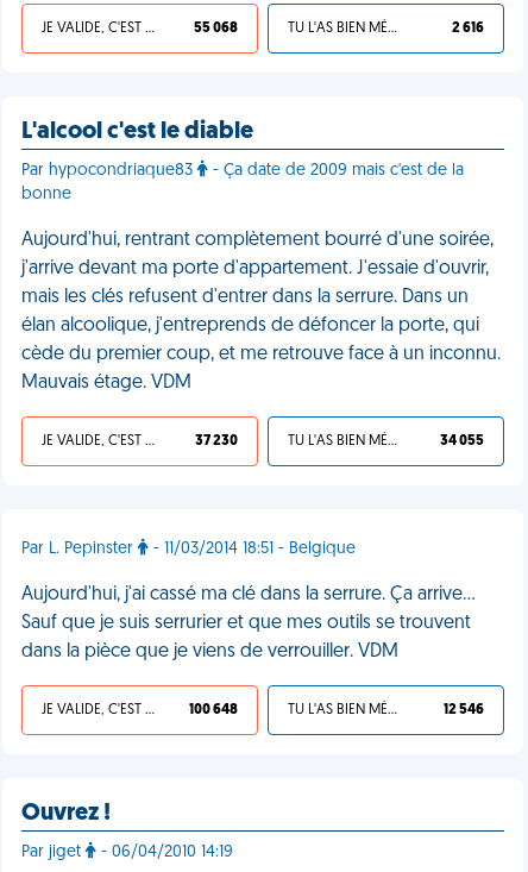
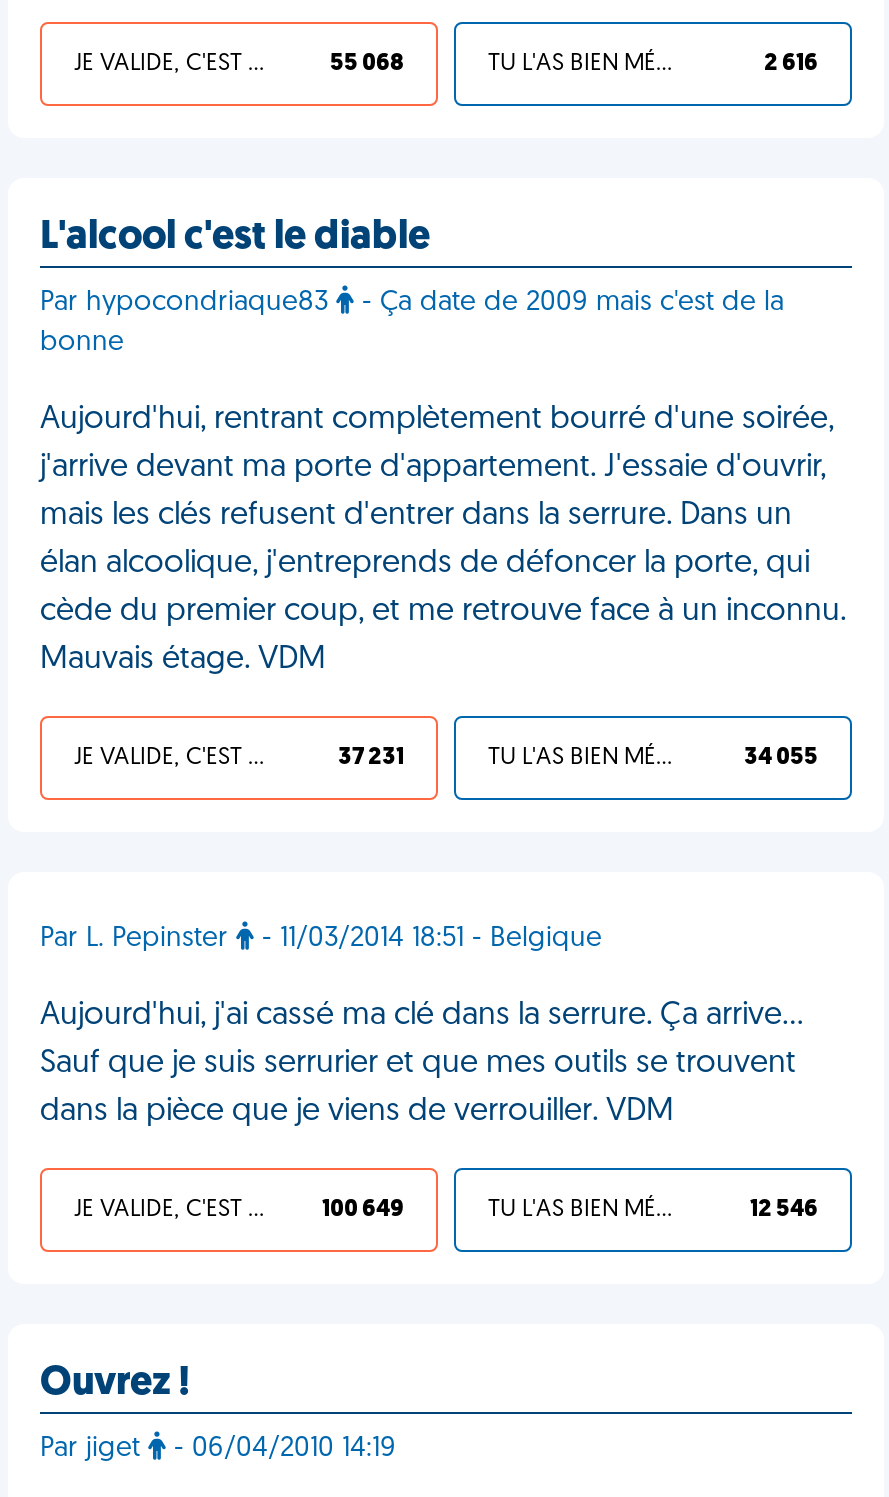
[195,434,238,448] 37 230 -> [338,746,404,770] 37 231
[189,703,238,717] 100 648 -> [322,1198,404,1222] 100 649

